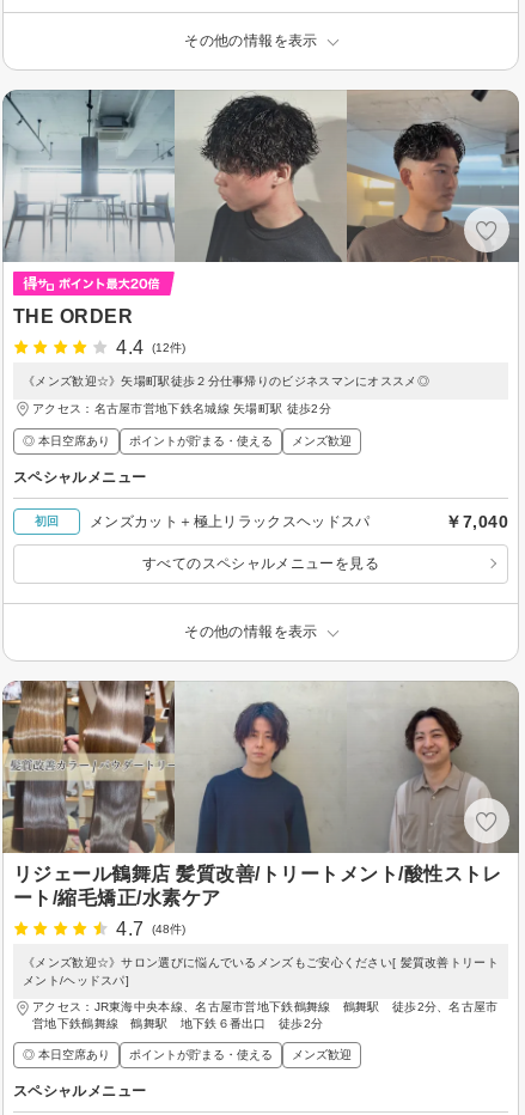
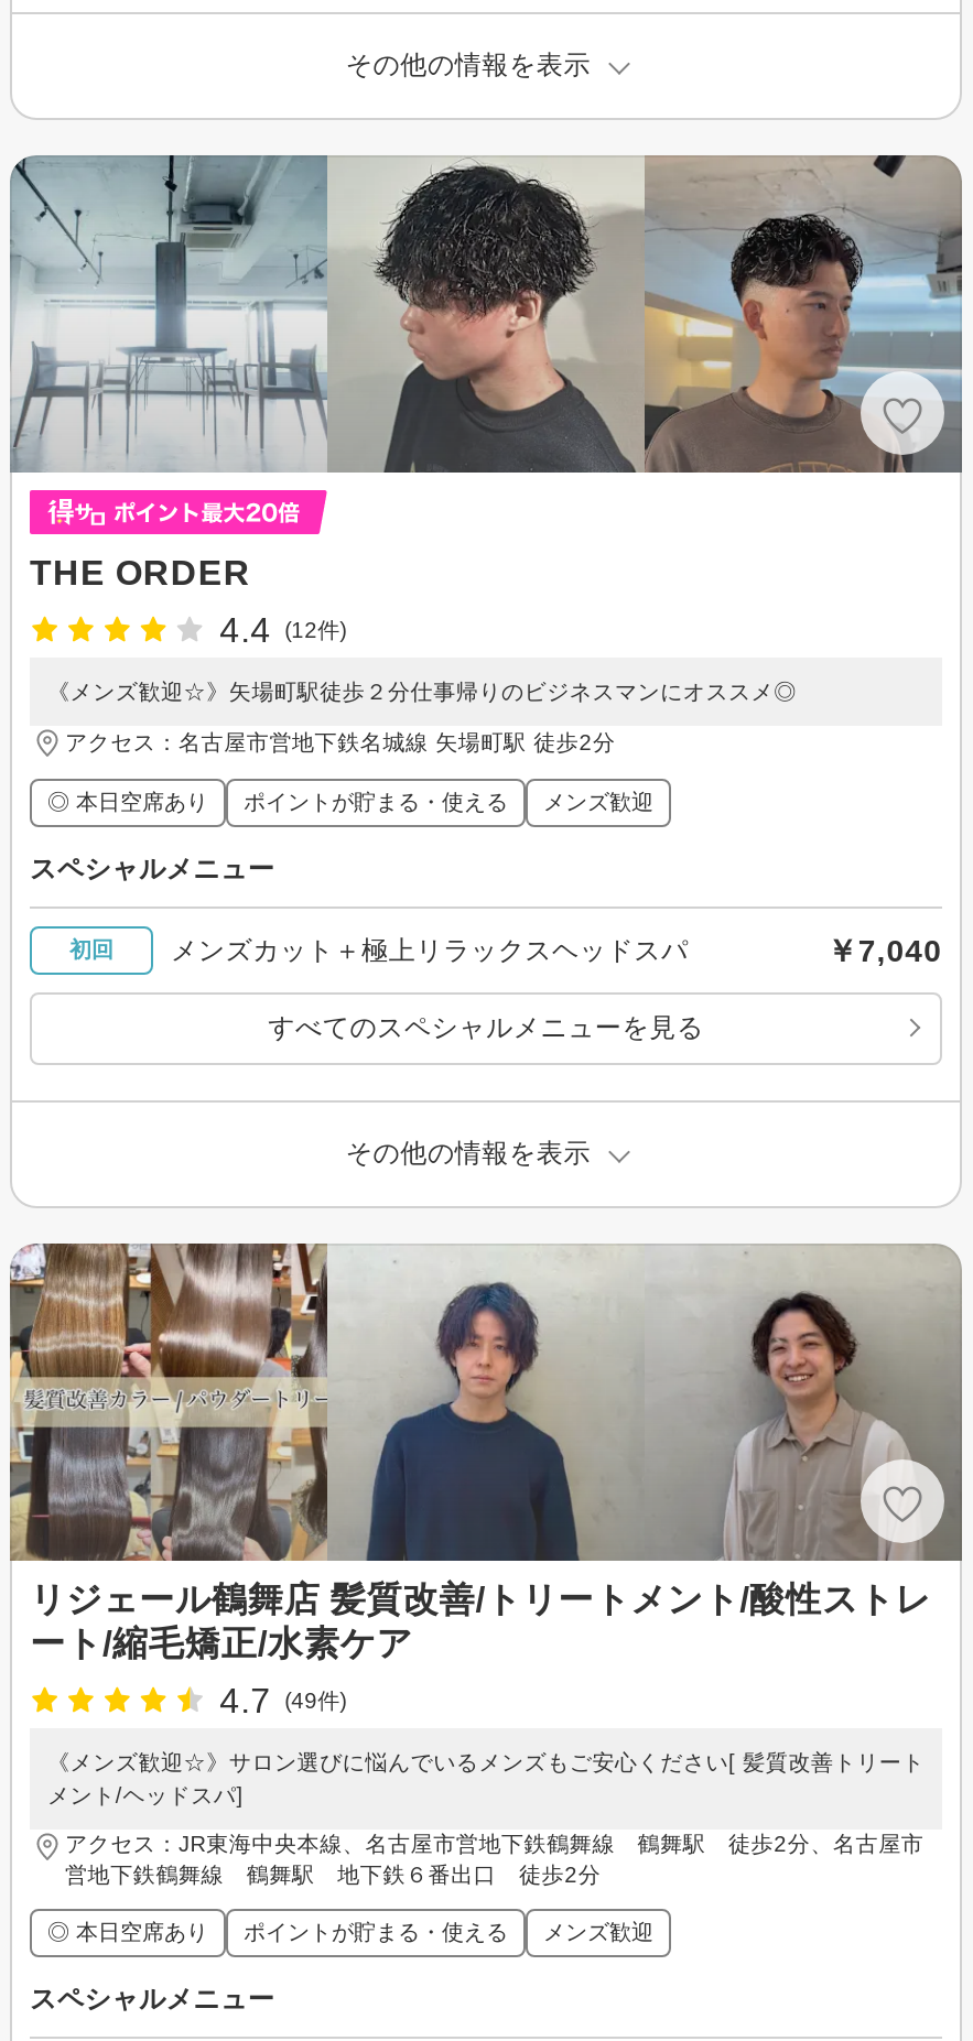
[116,918,185,939] 4.7 (48件) -> [220,1681,346,1719] 4.7 (49件)

